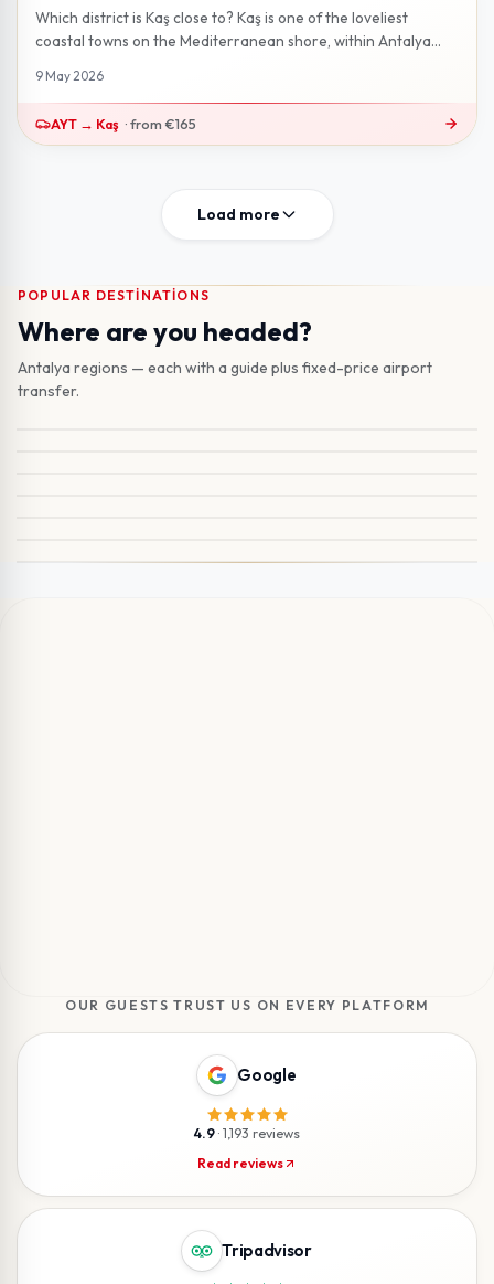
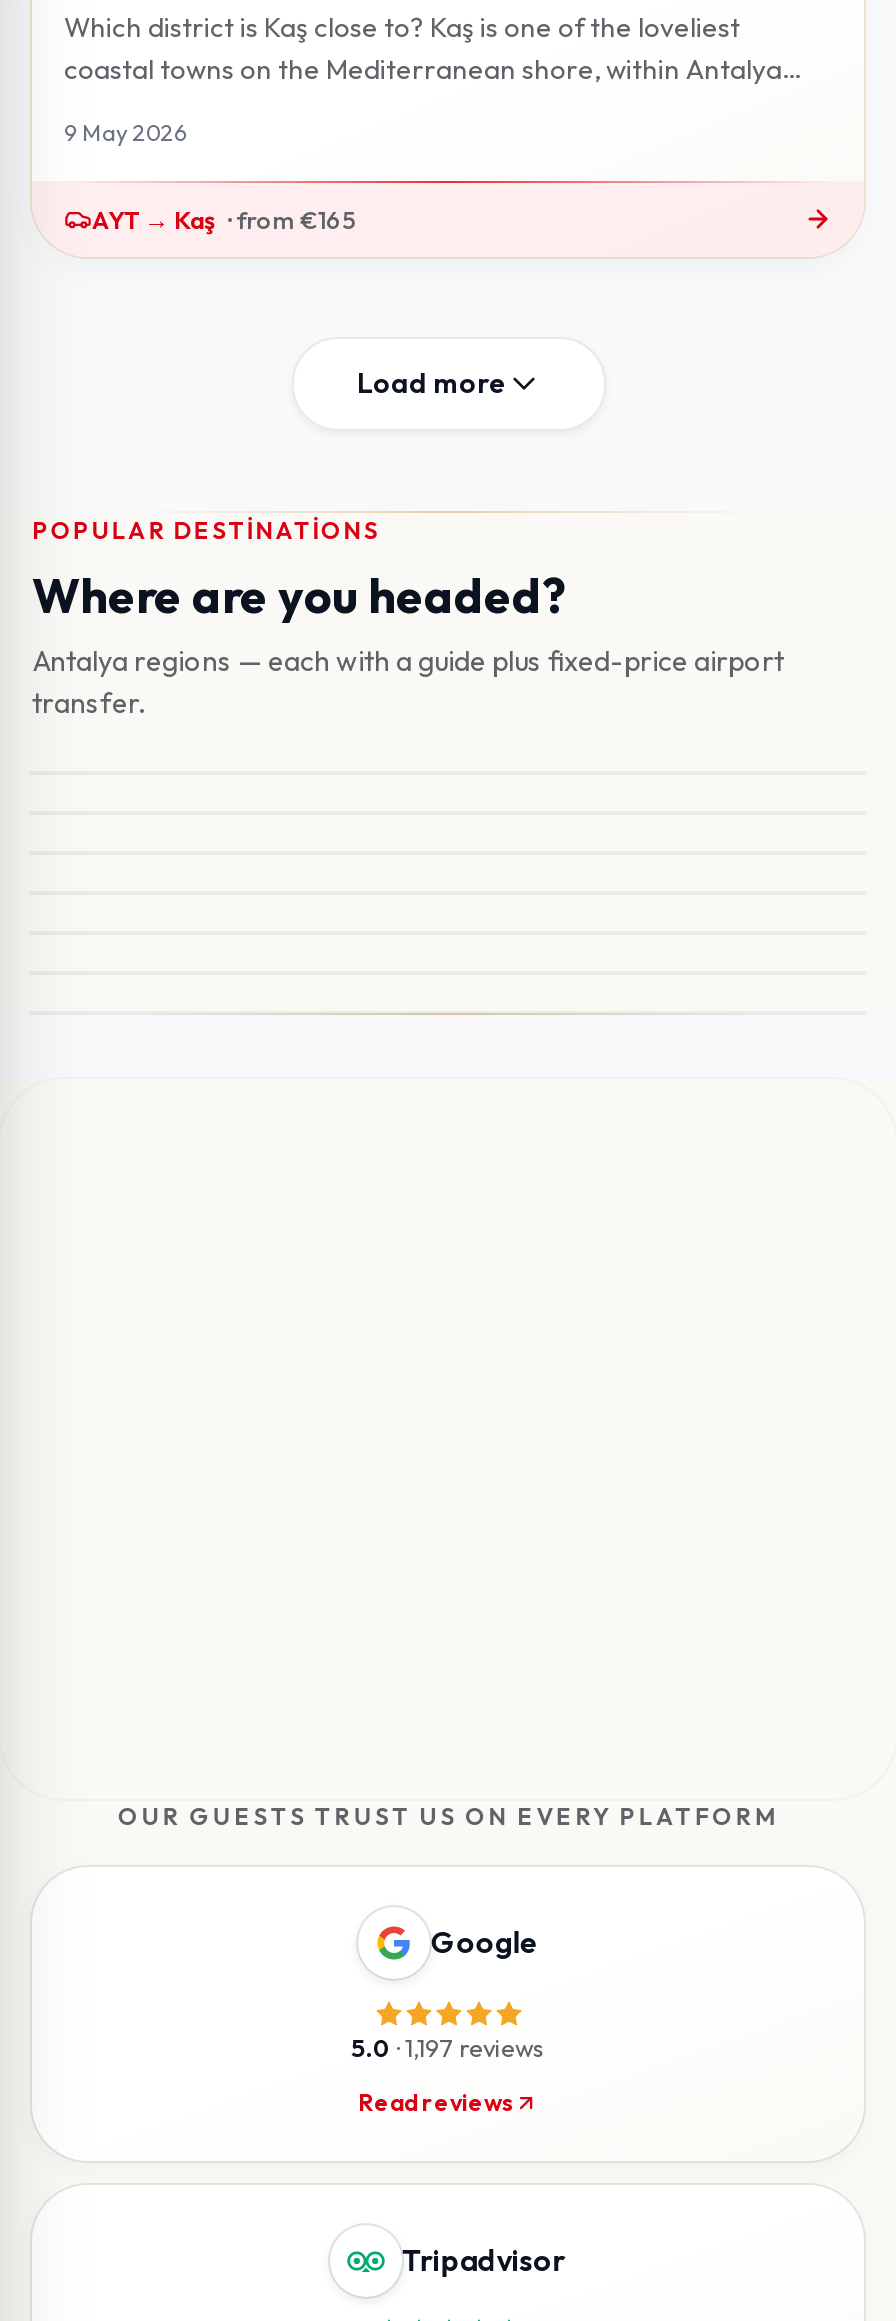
[194,1124,300,1141] 4.9 · 1,193 reviews -> [351,2030,545,2062] 5.0 · 1,197 reviews

